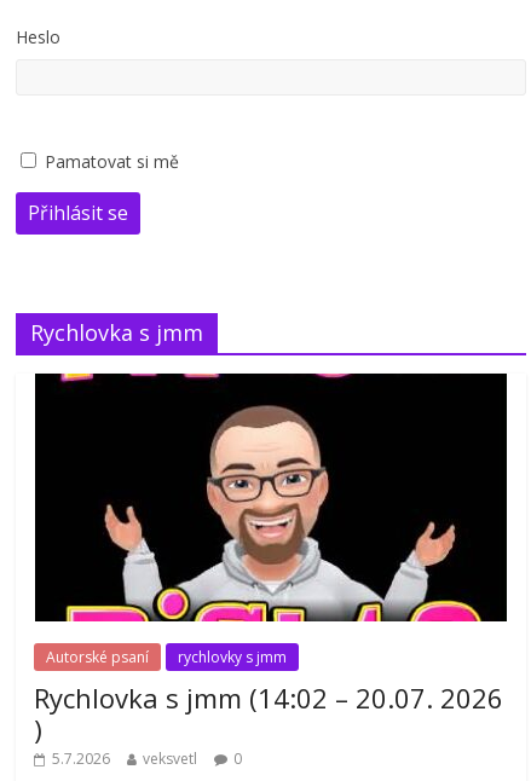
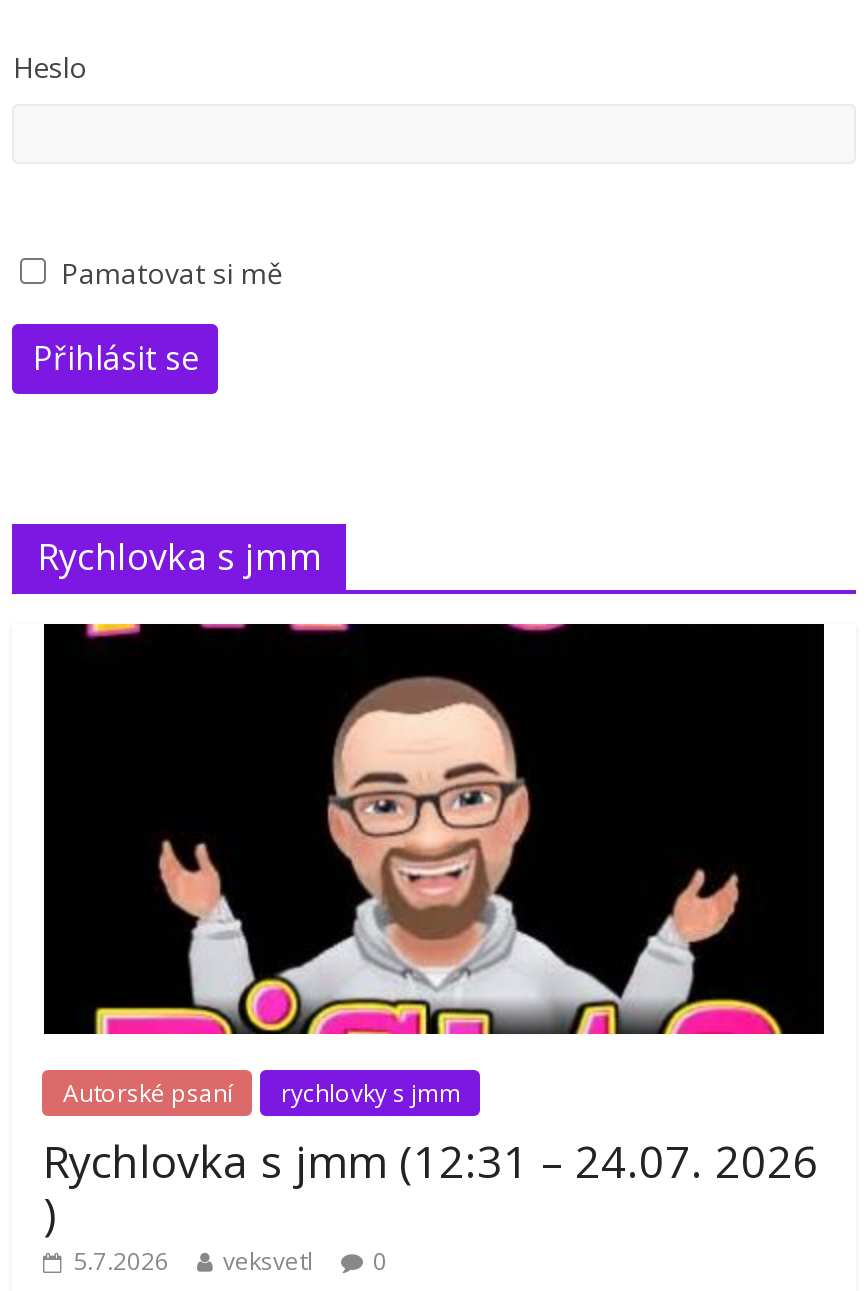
[34,680,504,716] Rychlovka s jmm (14:02 – 20.07. 2026 -> [43,1131,819,1191] Rychlovka s jmm (12:31 – 24.07. 2026

